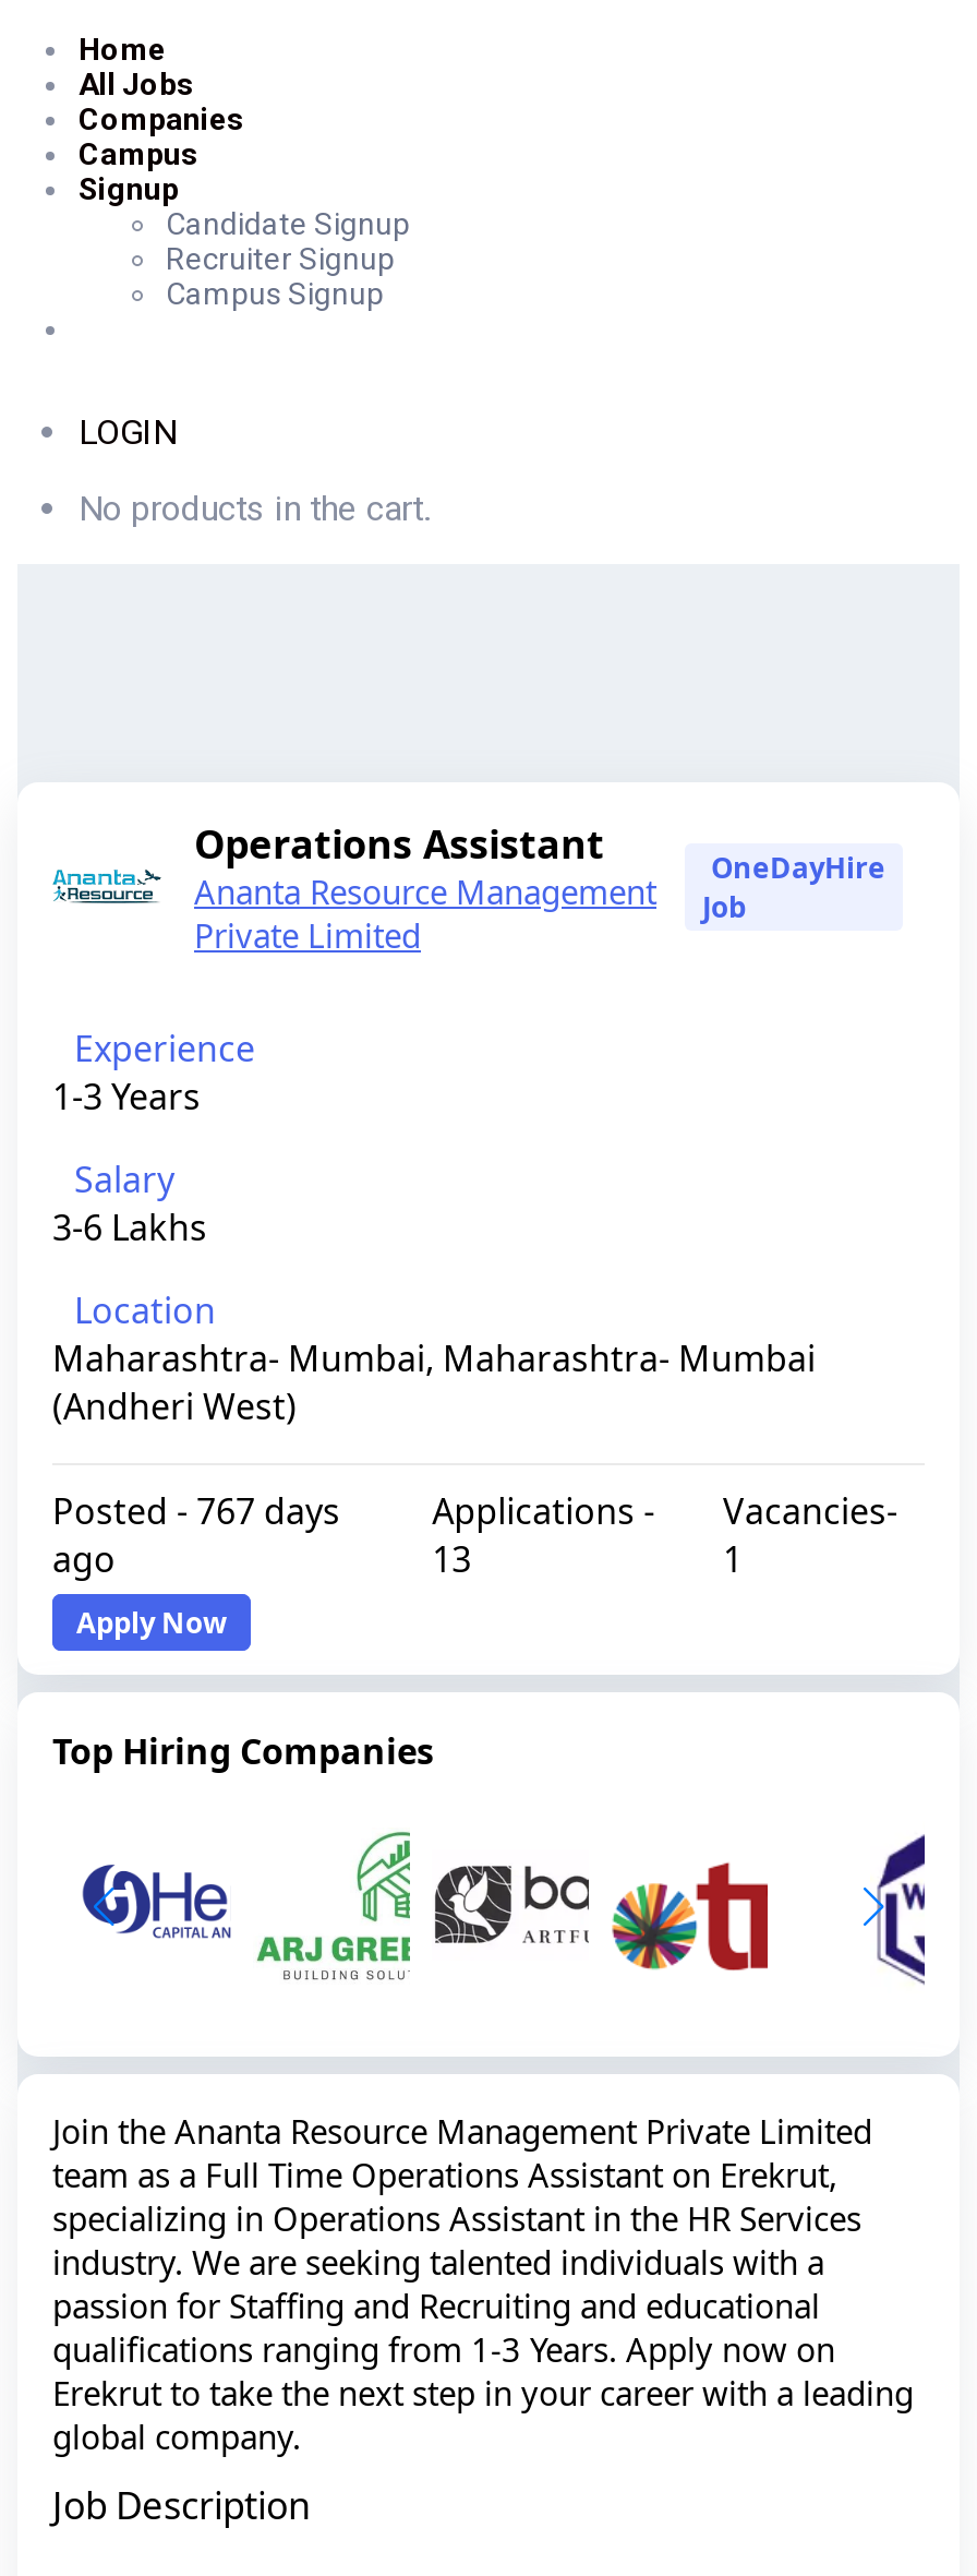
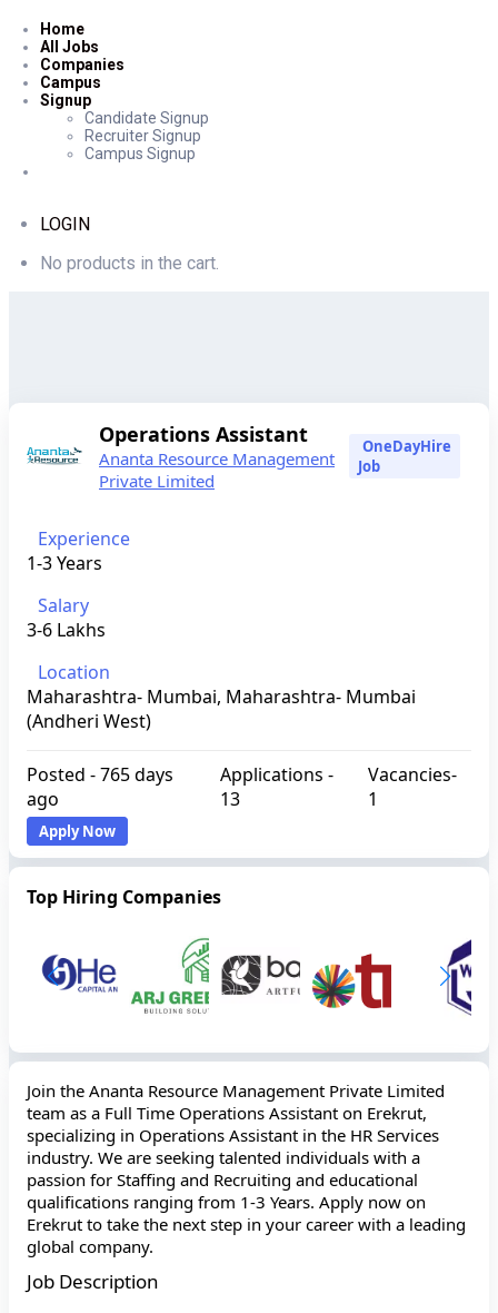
[52,1487,897,1535] Posted - 767 days Applications - Vacancies- -> [27,762,457,787] Posted - 765 days Applications - Vacancies-

